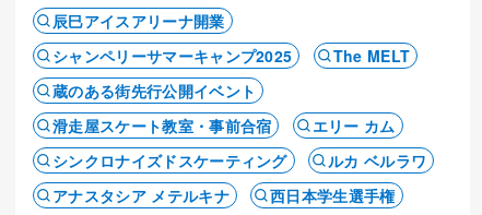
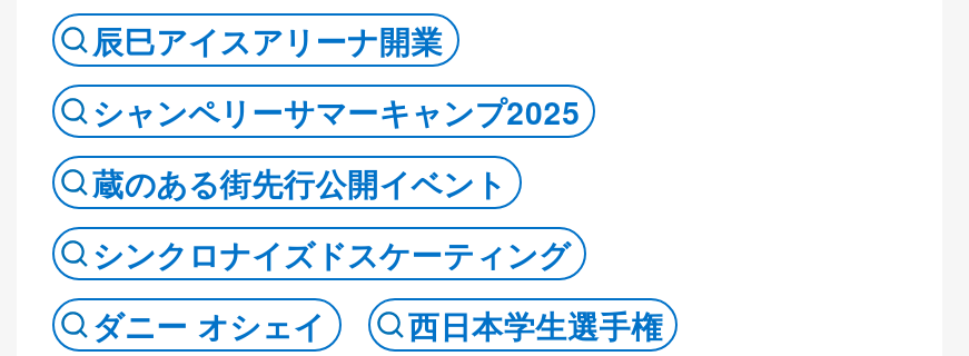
[333,44,410,66] The MELT -> none
[52,114,395,136] 滑走屋スケート教室・事前合宿 | エリー カム -> none
[52,149,427,206] ルカ ベルラワ | アナスタシア メテルキナ -> [92,302,325,346] ダニー オシェイ

